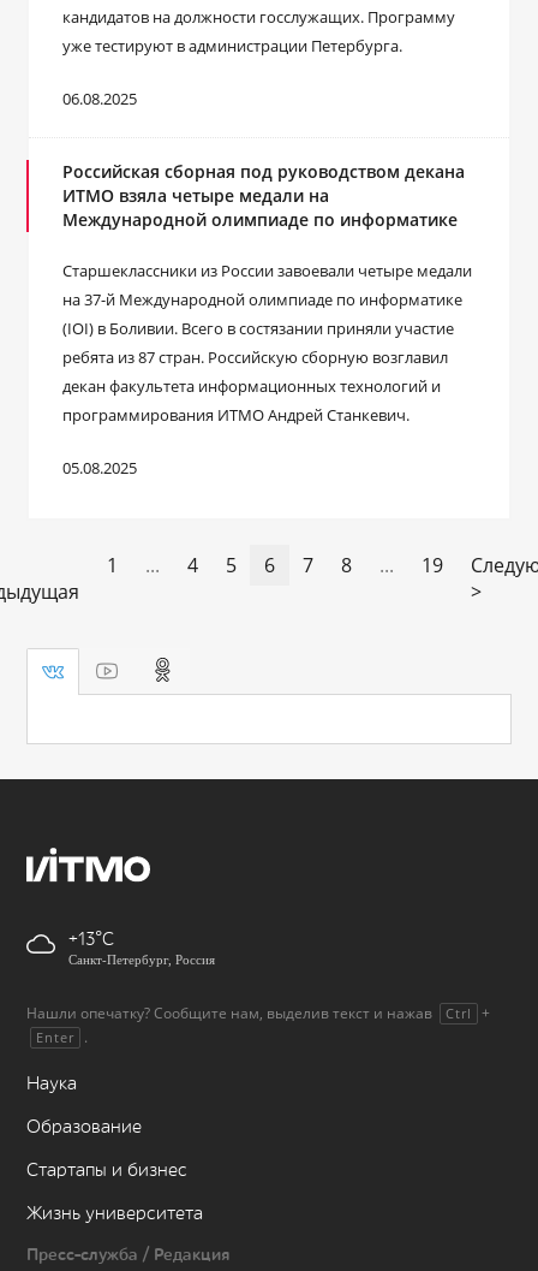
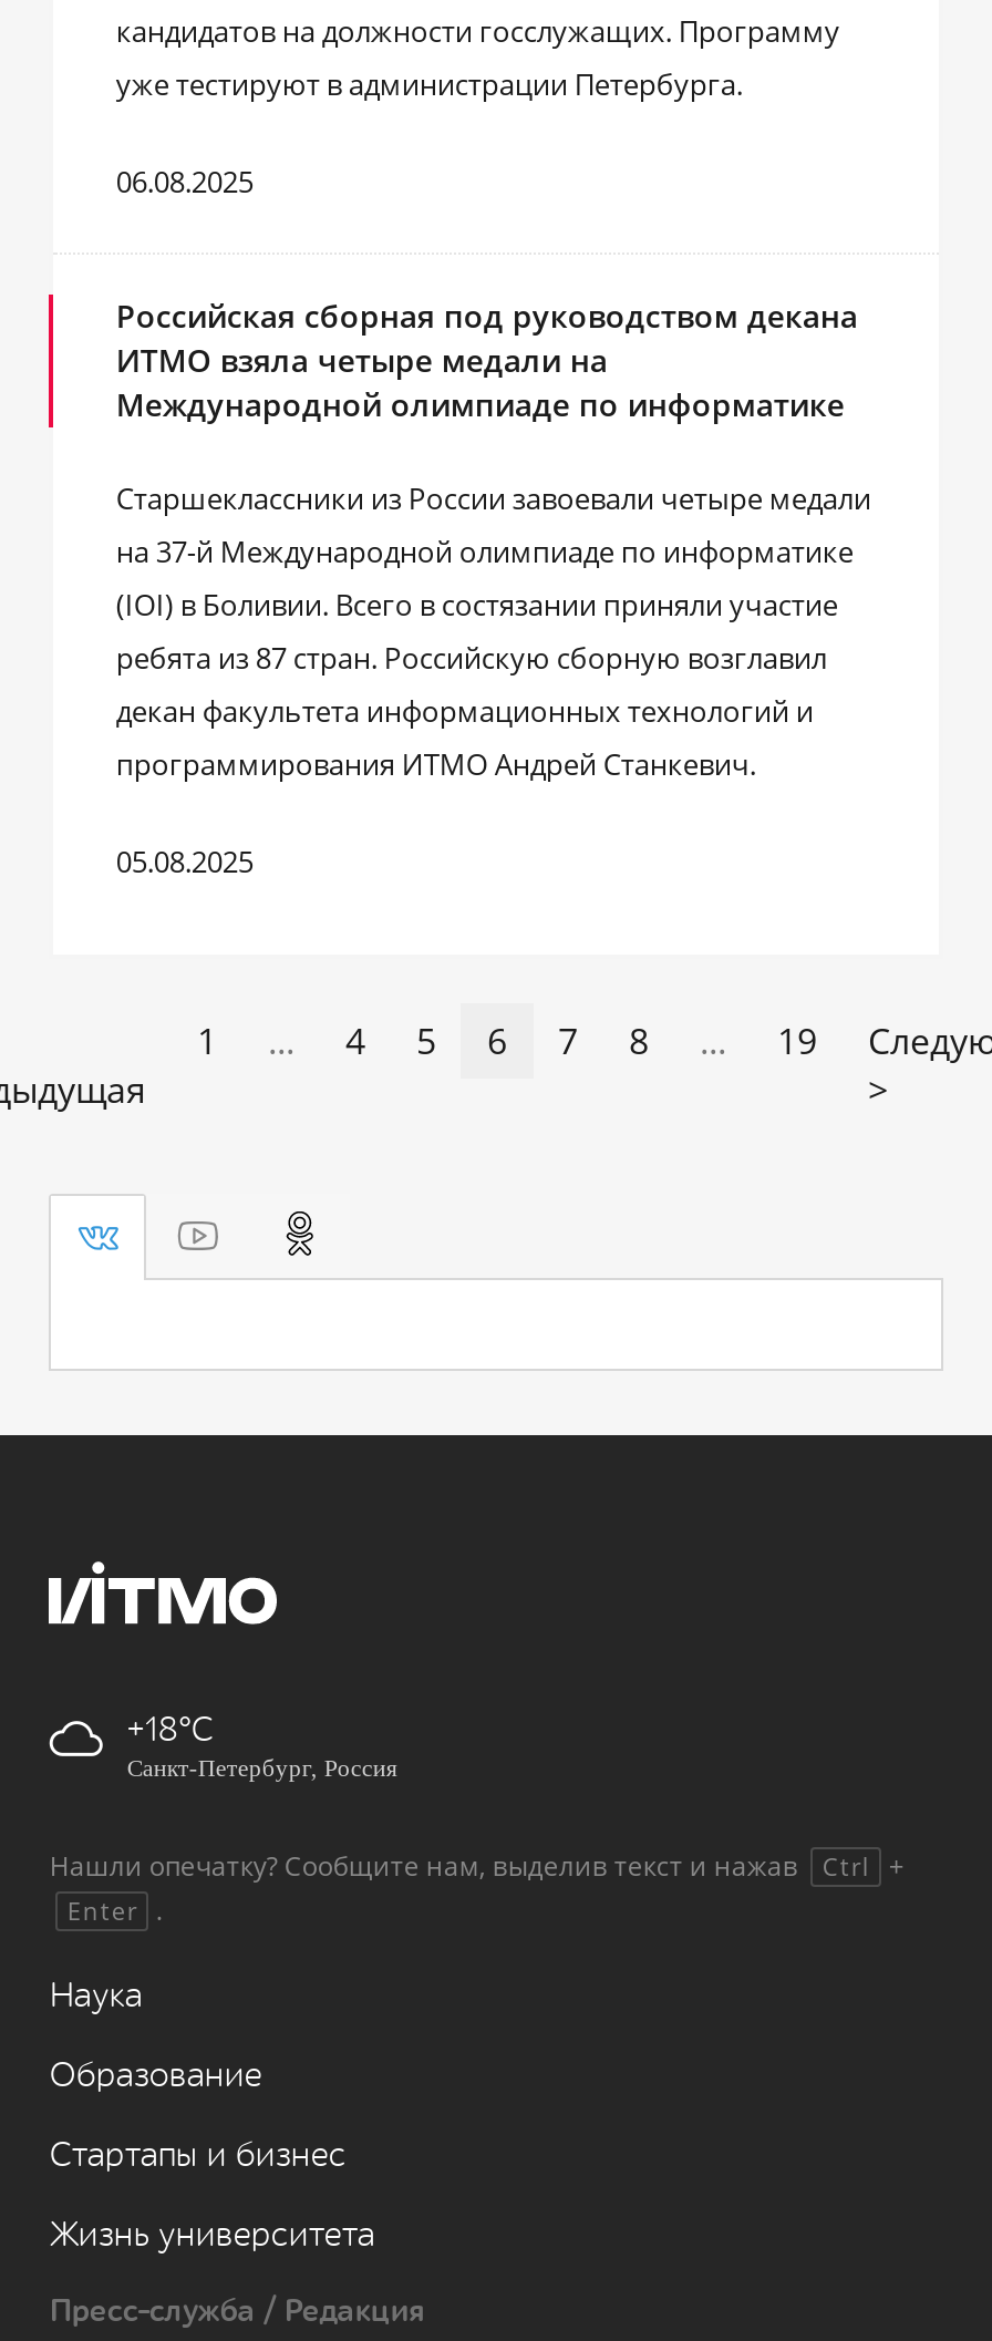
[69,928,95,951] +13 -> [127,1710,178,1752] +18

